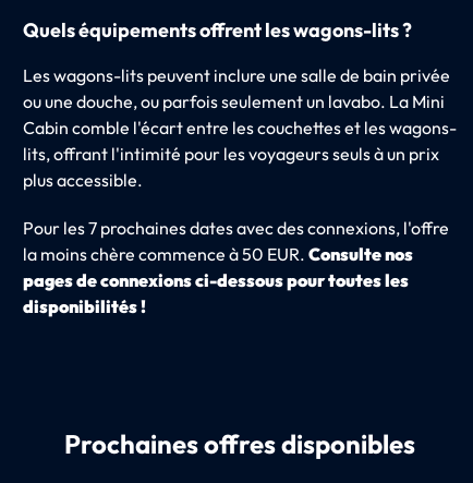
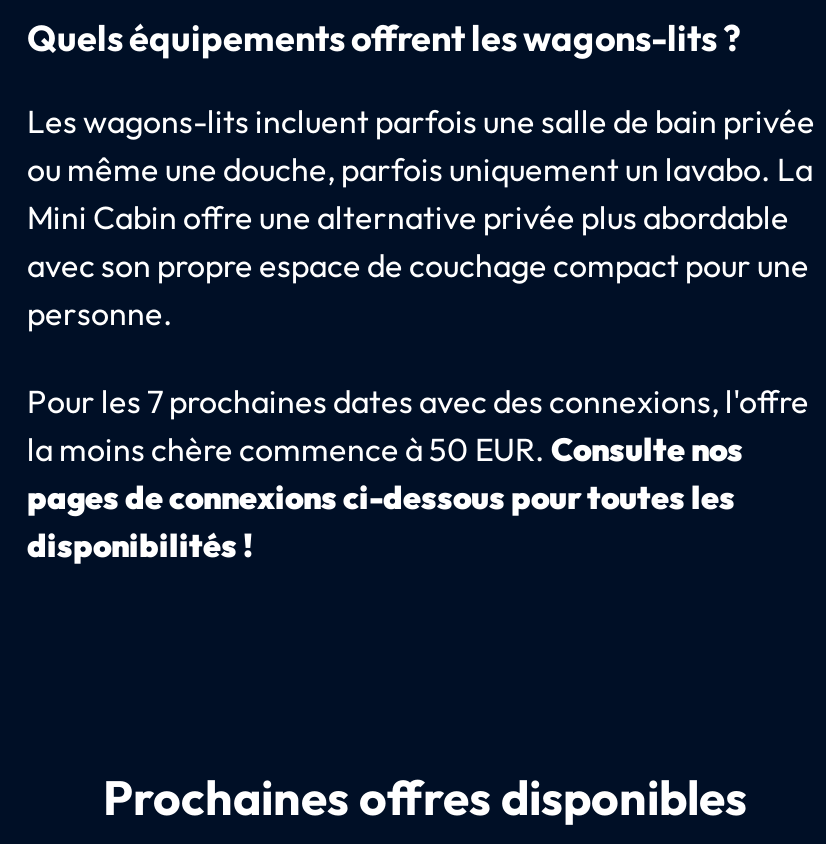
[23,64,457,191] Les wagons-lits peuvent inclure une salle de bain privée | ou une douche, ou parfois seulement un lavabo. La Mini | Cabin comble l'écart entre les couchettes et les wagons- | lits, offrant l'intimité pour les voyageurs seuls à un prix | plus accessible. -> [27,101,815,333] Les wagons-lits incluent parfois une salle de bain privée | ou même une douche, parfois uniquement un lavabo. La | Mini Cabin offre une alternative privée plus abordable | avec son propre espace de couchage compact pour une | personne.

